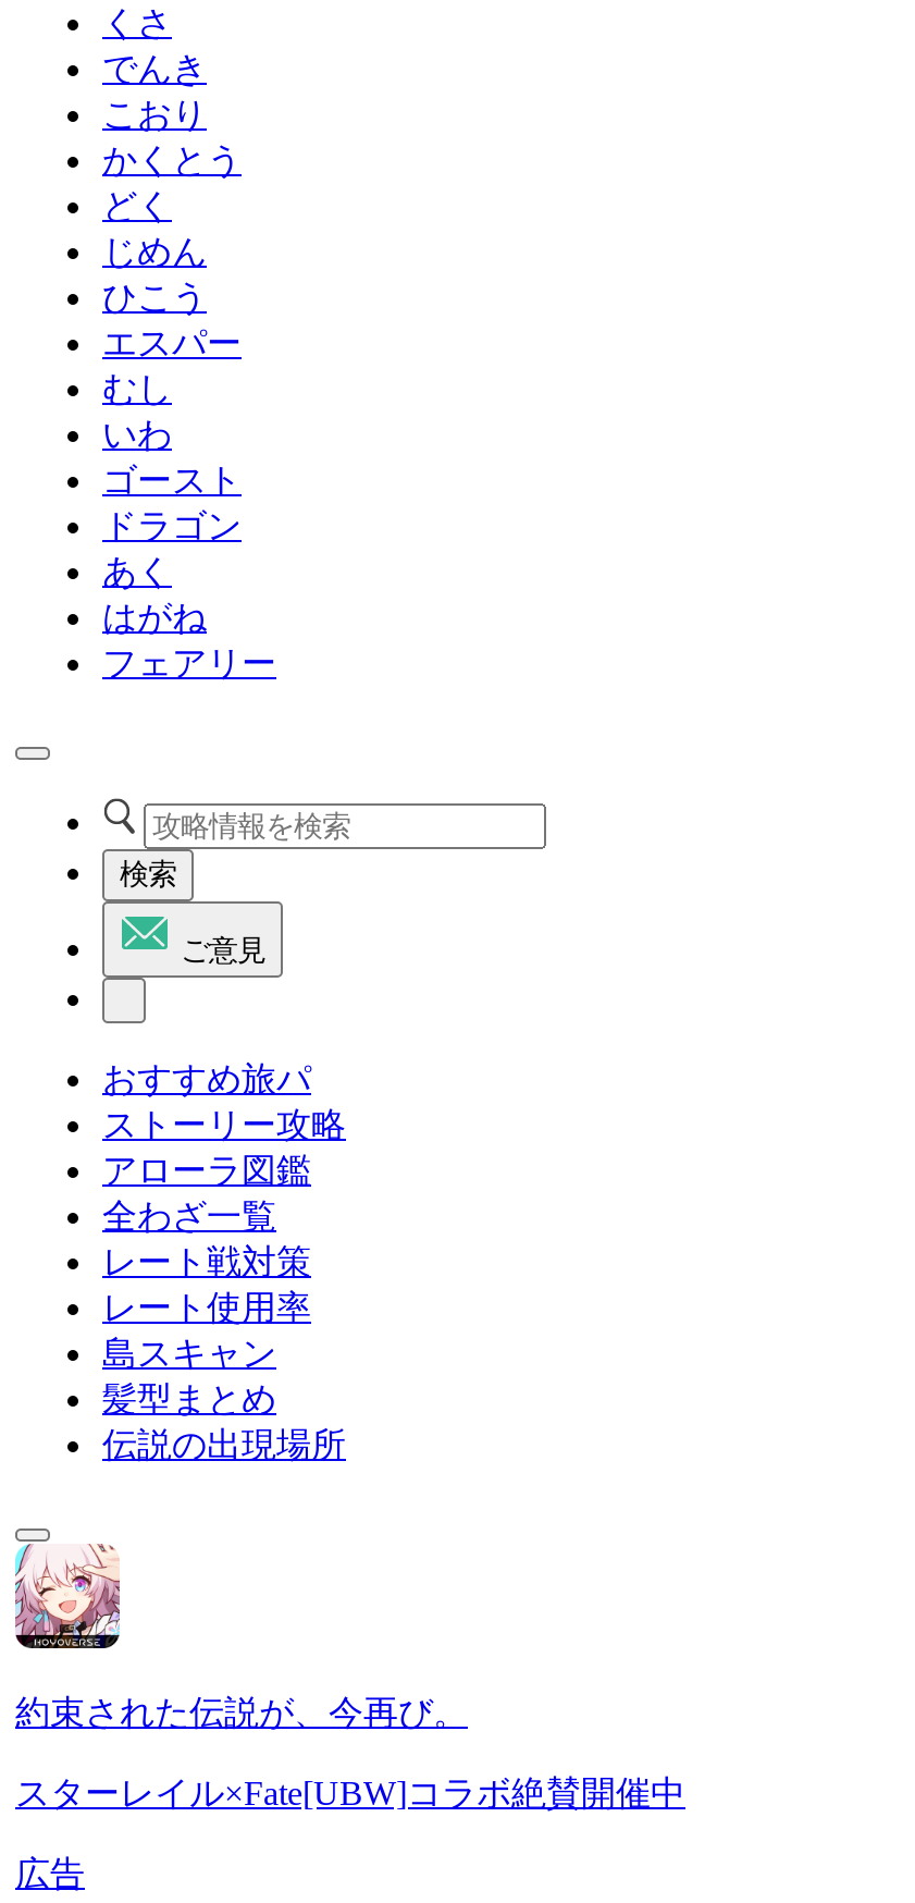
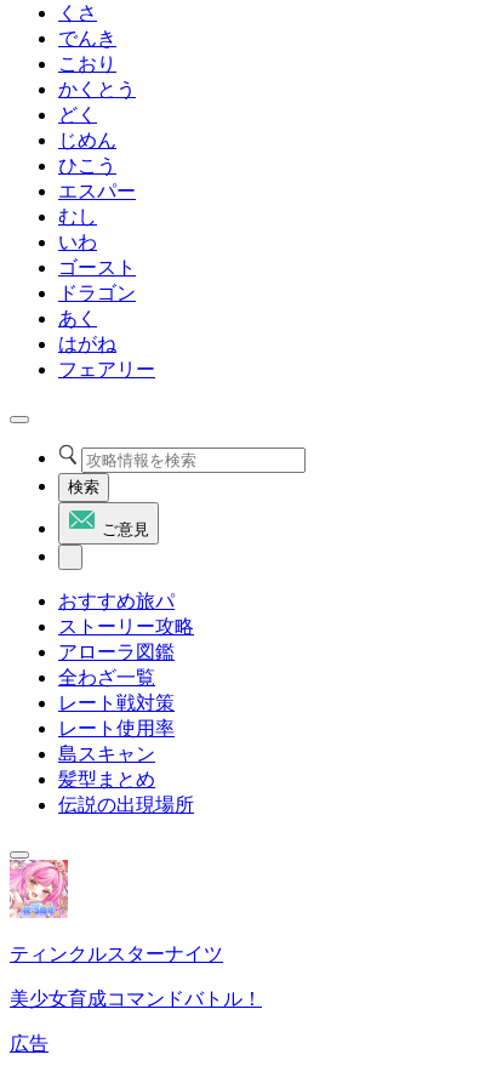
[13,1542,468,1731] [image] | 約束された伝説が、今再び。 -> [8,859,223,964] [image] | ティンクルスターナイツ
[15,1774,685,1811] スターレイル×Fate[UBW]コラボ絶賛開催中 -> [10,988,262,1009] 美少女育成コマンドバトル！

